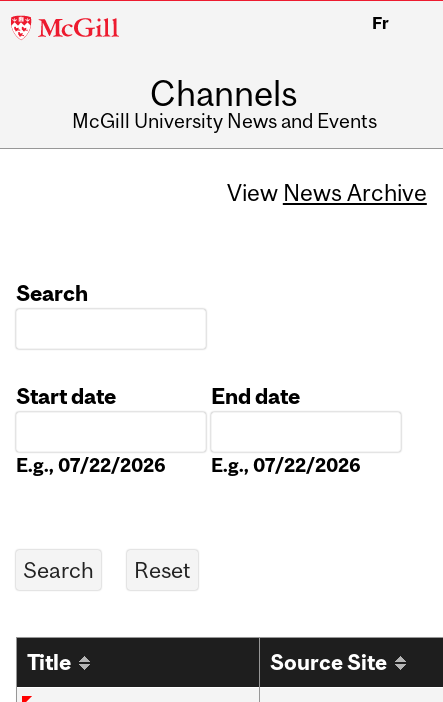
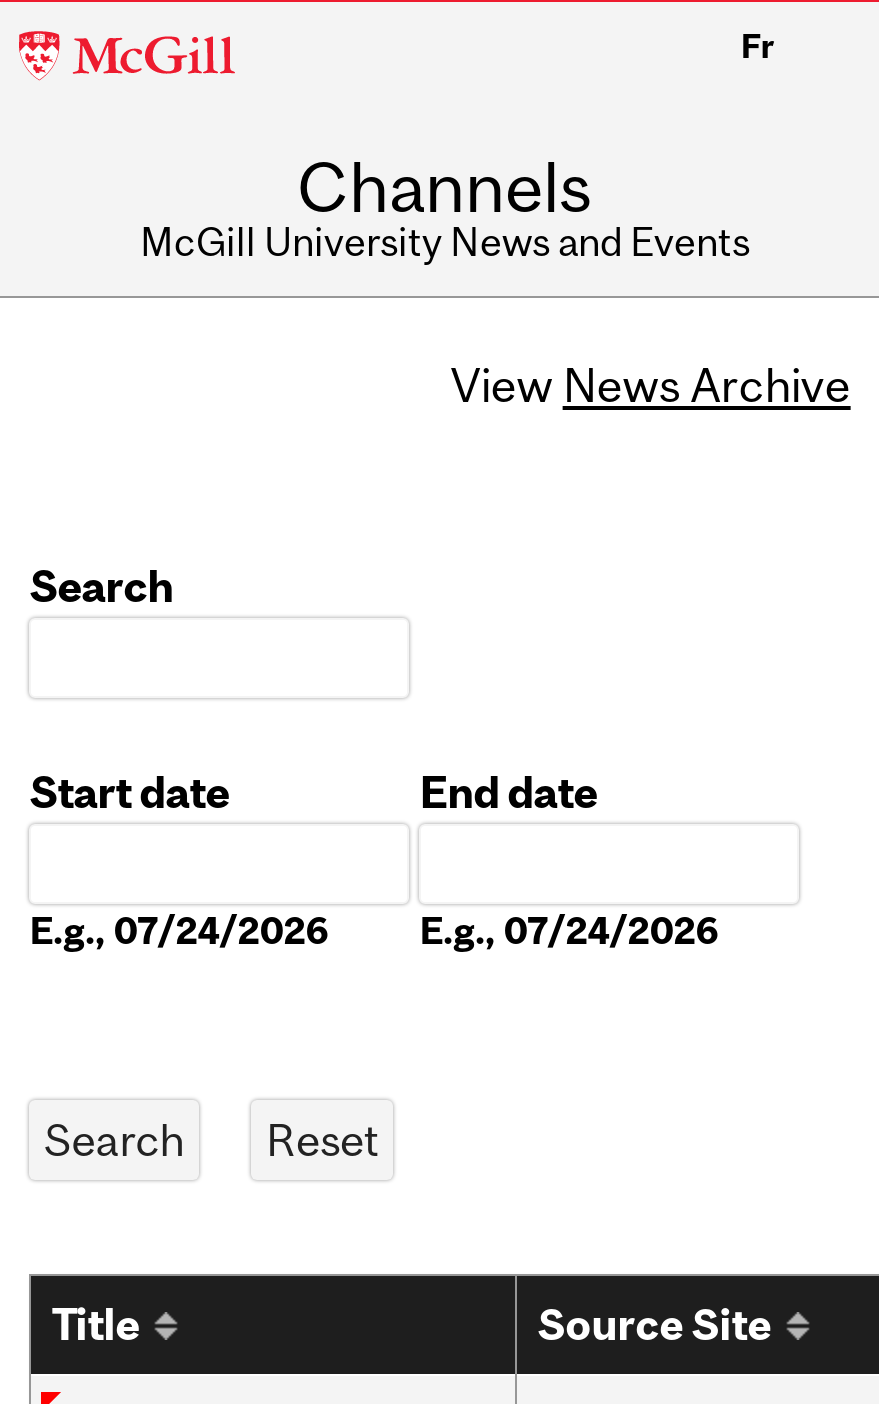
[16,454,166,476] E.g., 07/22/2026 -> [29,909,329,953] E.g., 07/24/2026
[211,454,361,476] E.g., 07/22/2026 -> [419,909,719,953] E.g., 07/24/2026

